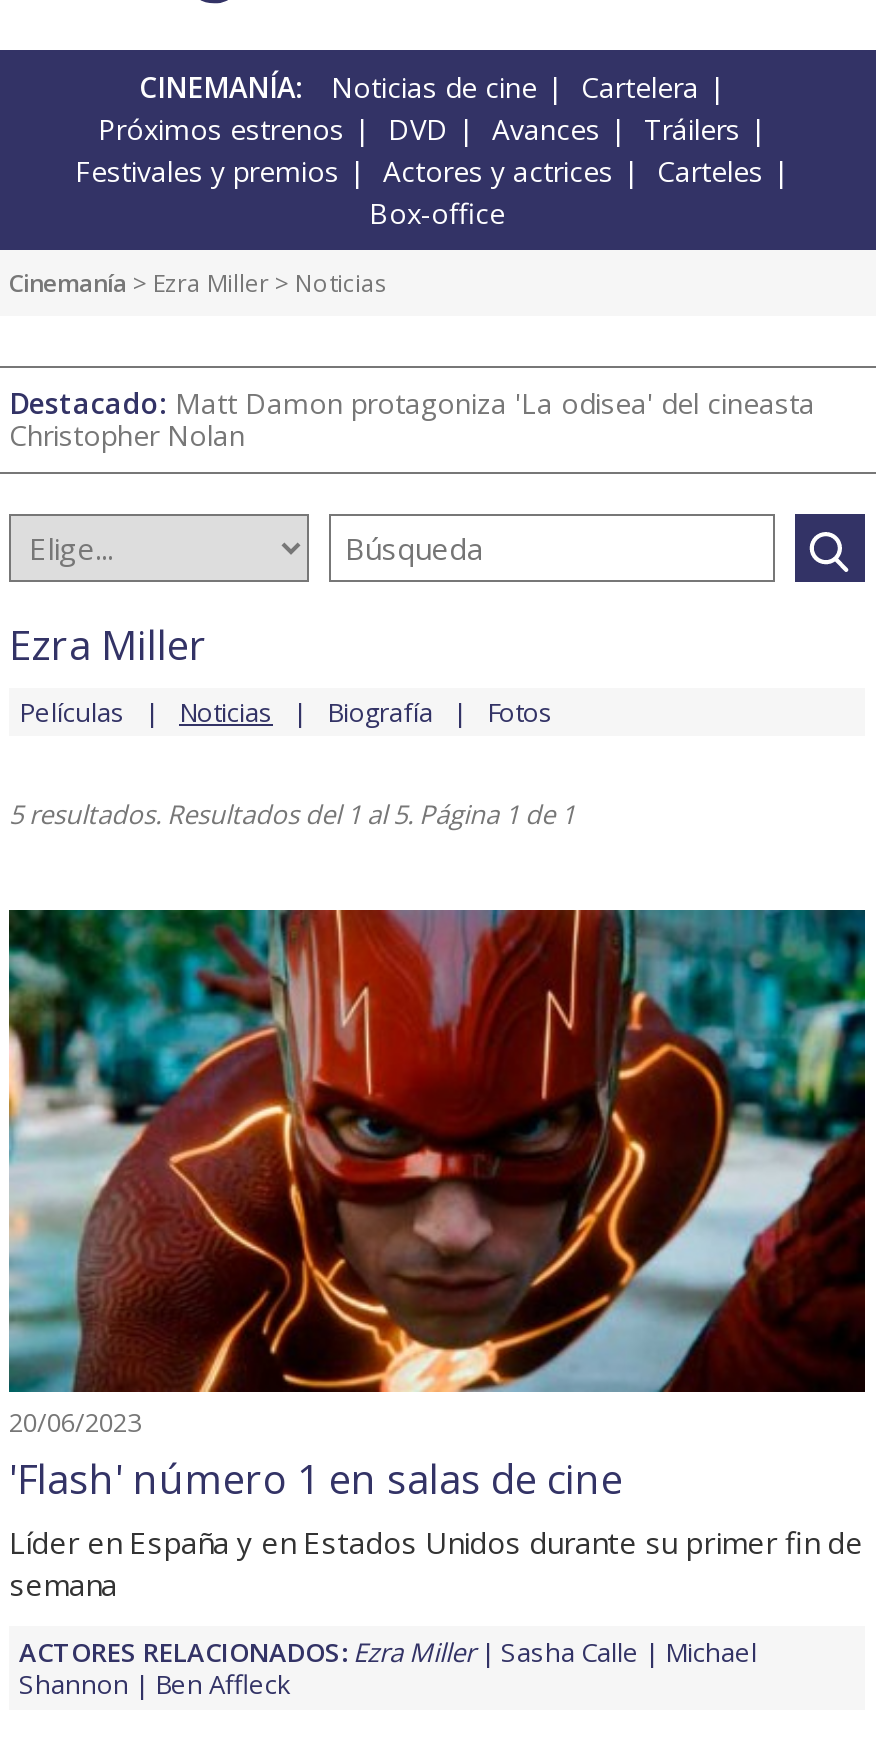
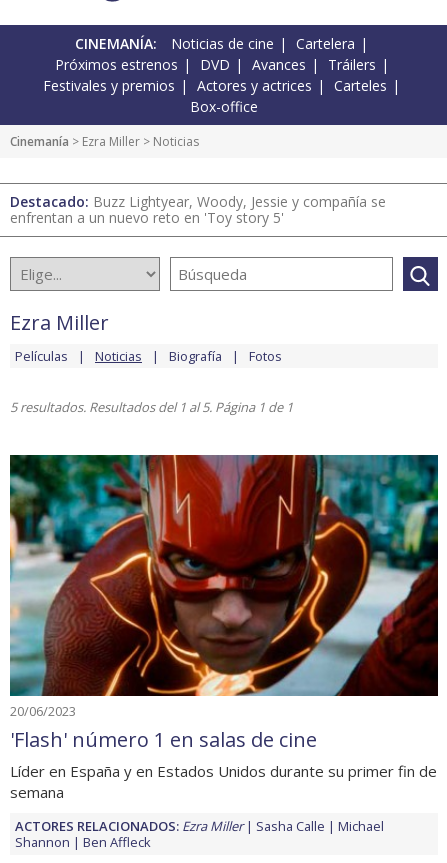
[9,384,815,454] Destacado: Matt Damon protagoniza 'La odisea' del cineasta | Christopher Nolan -> [10,192,386,227] Destacado: Buzz Lightyear, Woody, Jessie y compañía se | enfrentan a un nuevo reto en 'Toy story 5'

